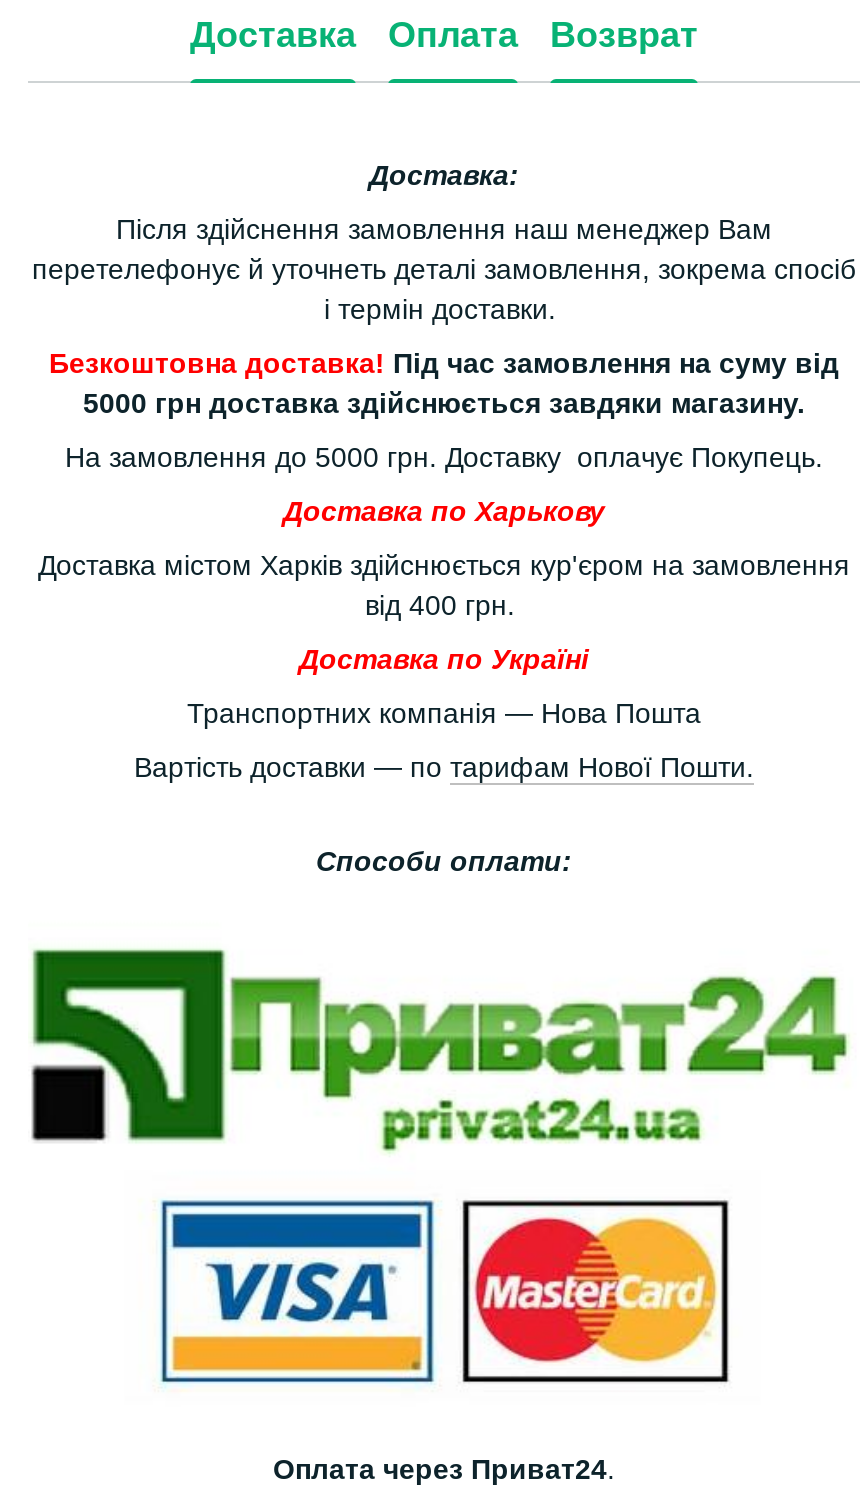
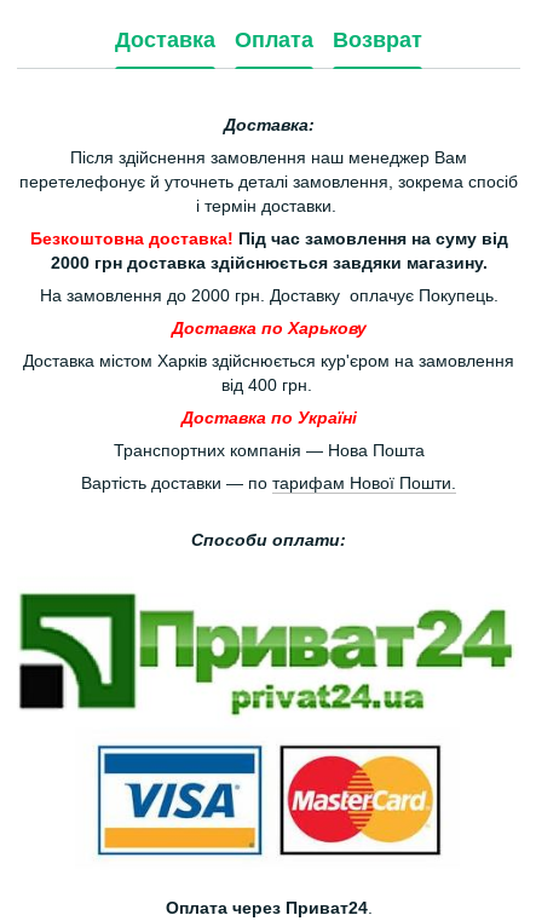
[83,387,805,419] 5000 грн доставка здійснюється завдяки магазину. -> [50,253,487,272] 2000 грн доставка здійснюється завдяки магазину.
[65,441,823,473] На замовлення до 5000 грн. Доставку оплачує Покупець. -> [39,286,498,305] На замовлення до 2000 грн. Доставку оплачує Покупець.

